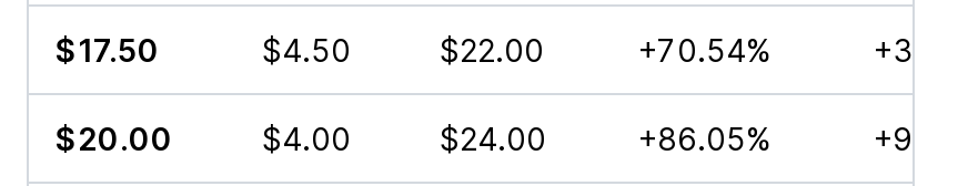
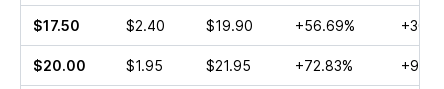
[262,31,351,69] $4.50 -> [126,17,165,34] $2.40
[440,31,544,69] $22.00 -> [206,17,253,34] $19.90
[637,31,770,69] +70.54% -> [295,17,355,34] +56.69%
[262,120,351,157] $4.00 -> [126,57,163,74] $1.95
[440,120,546,157] $24.00 -> [206,57,251,74] $21.95
[637,120,770,157] +86.05% -> [295,57,353,74] +72.83%

